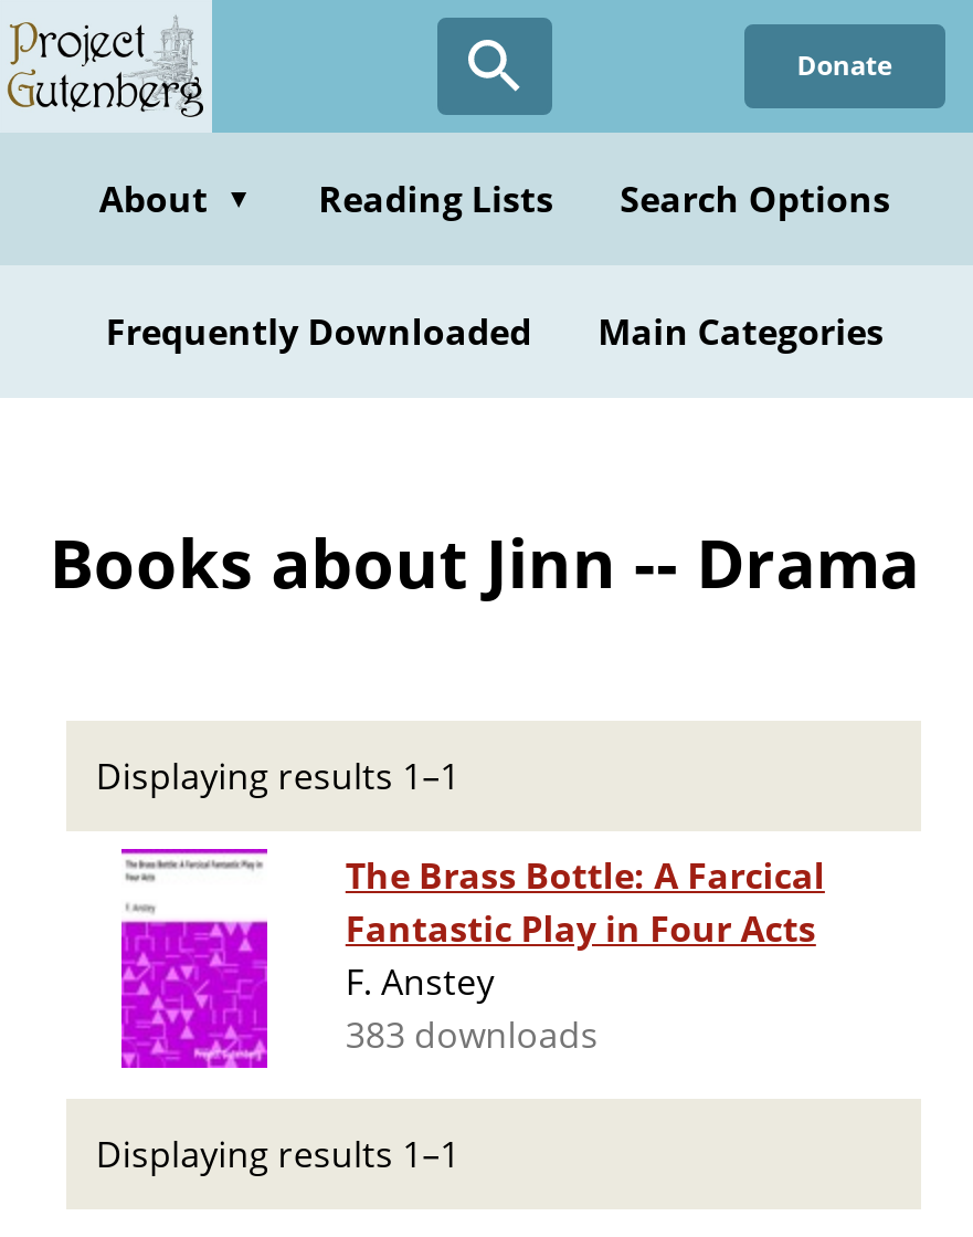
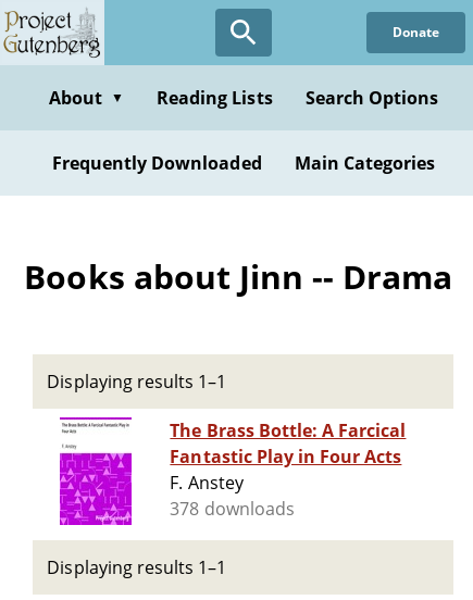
[345,1011,598,1059] 383 downloads -> [170,497,295,521] 378 downloads

